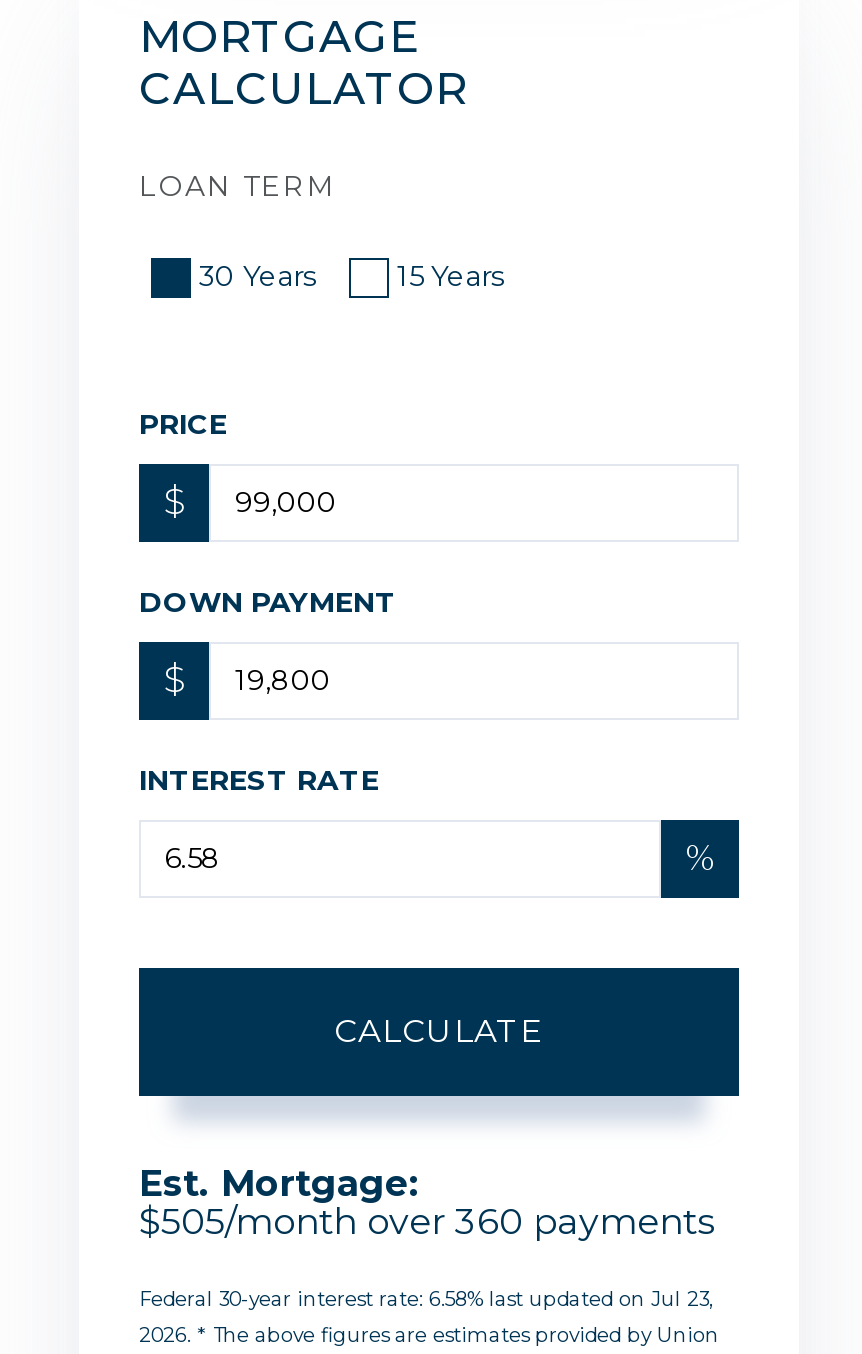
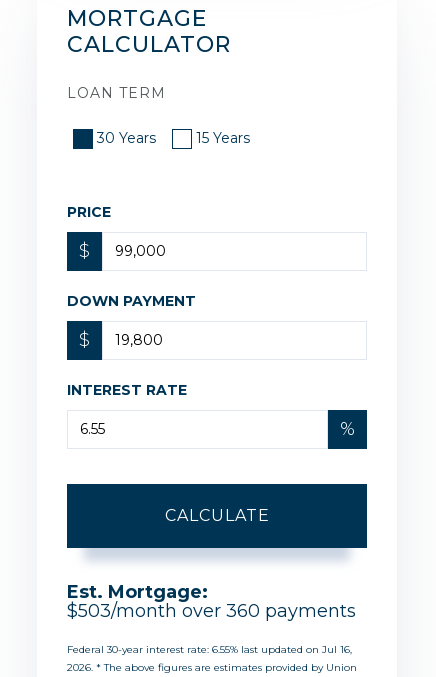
[139,1200,715,1244] $505/month over 360 payments -> [67,600,356,622] $503/month over 360 payments
[139,1286,713,1312] Federal 30-year interest rate: 6.58% last updated on Jul 23, -> [67,643,352,656] Federal 30-year interest rate: 6.55% last updated on Jul 16,

